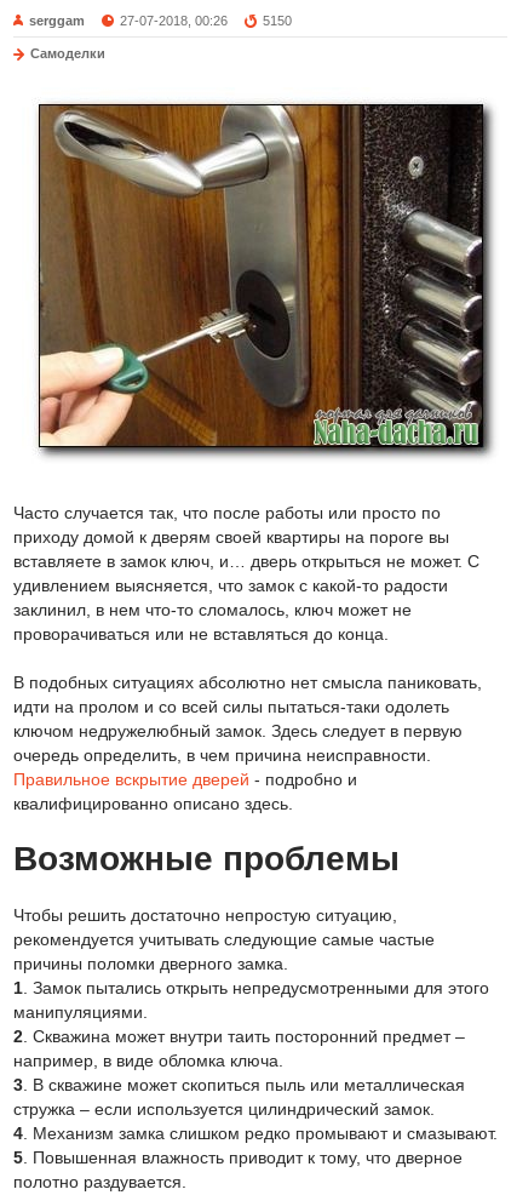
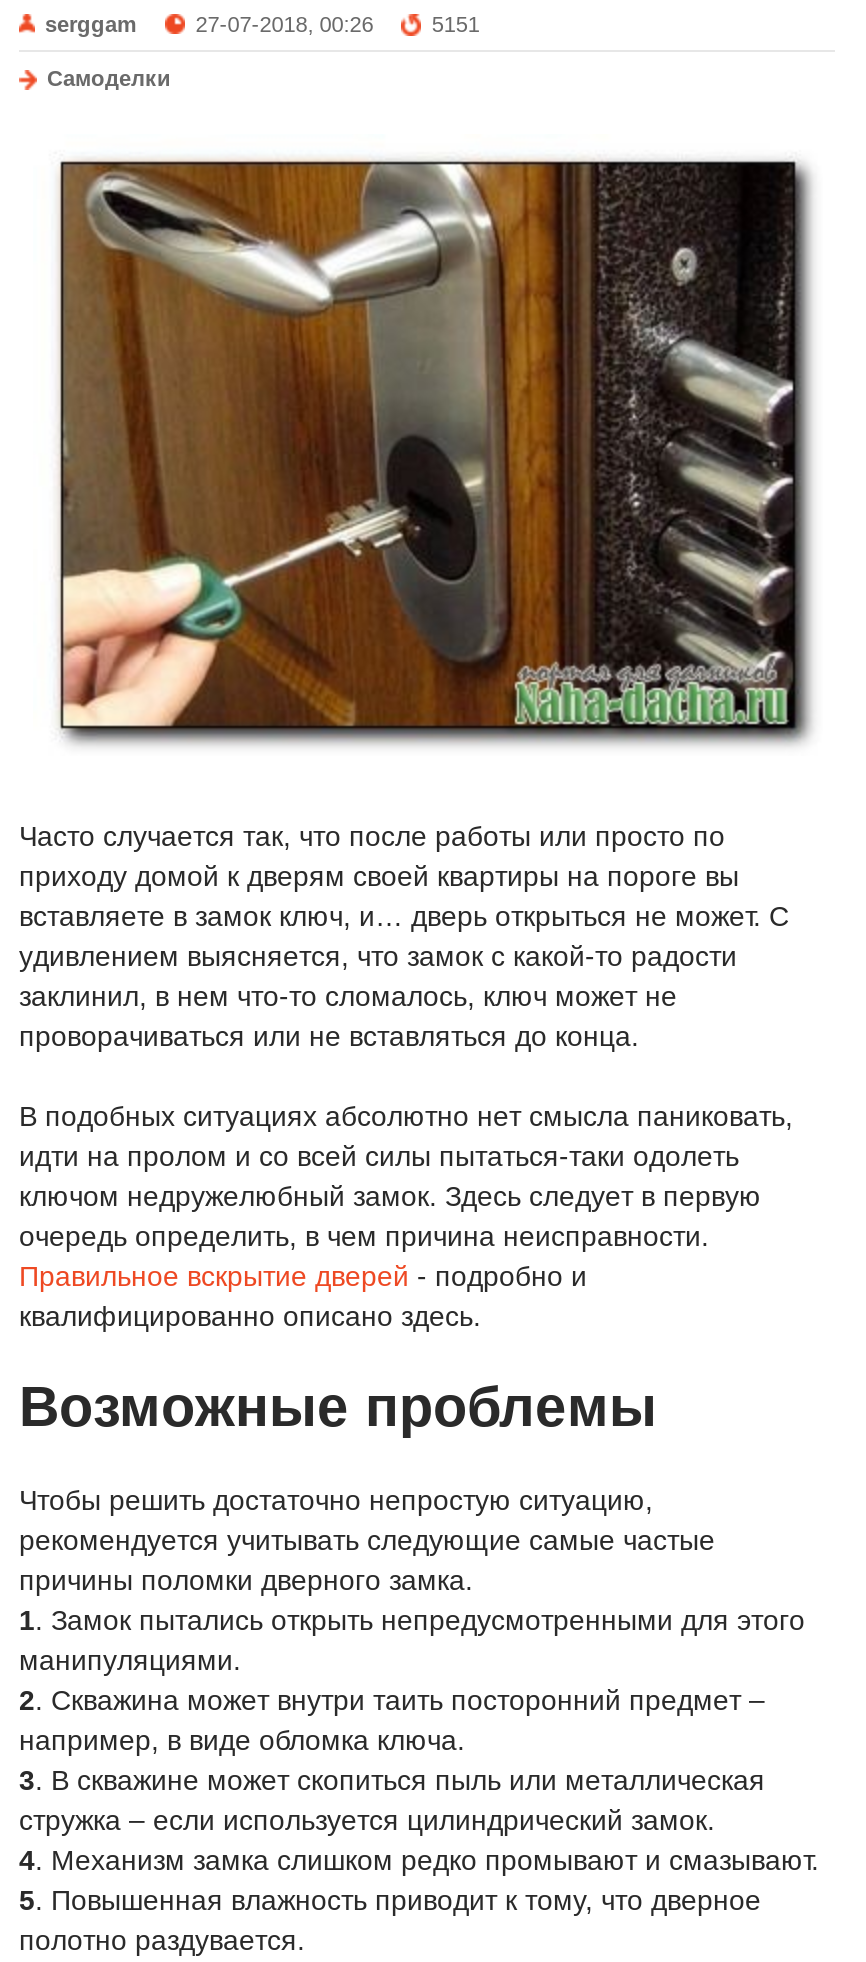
[263,13,292,28] 5150 -> [432,12,480,36] 5151

